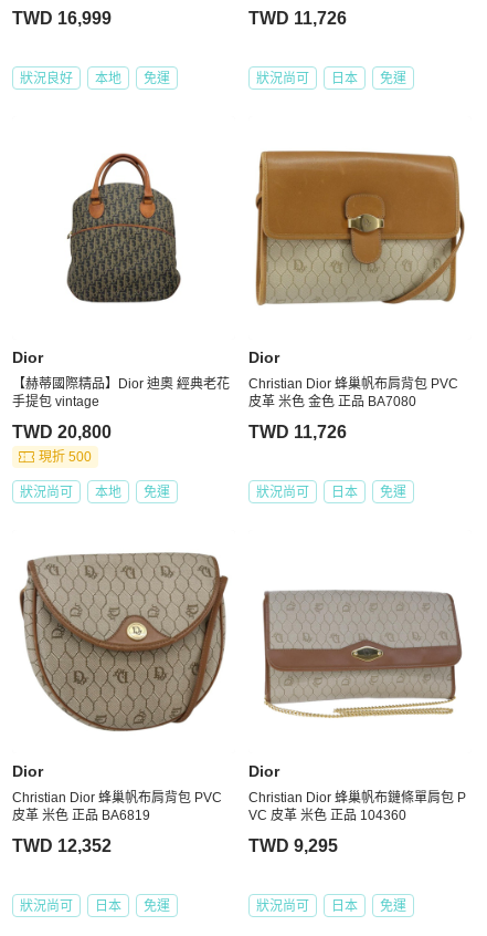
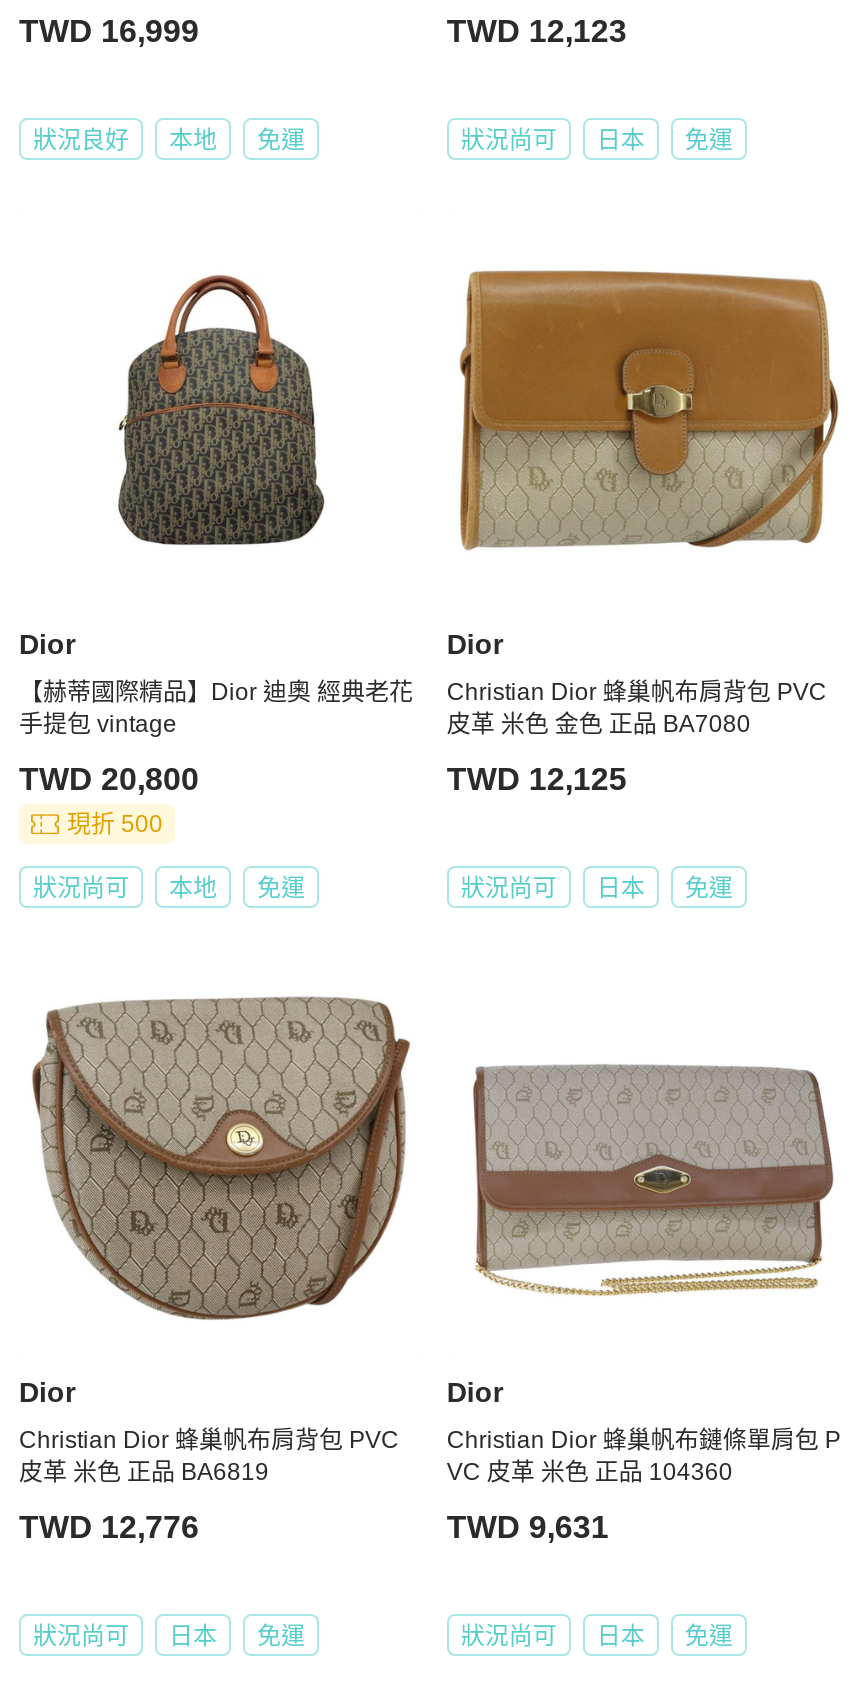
[248,9,347,27] TWD 11,726 -> [447,14,627,48] TWD 12,123
[248,422,347,441] TWD 11,726 -> [447,762,627,796] TWD 12,125
[12,836,112,855] TWD 12,352 -> [19,1509,199,1543] TWD 12,776
[248,836,338,855] TWD 9,295 -> [447,1509,609,1543] TWD 9,631

